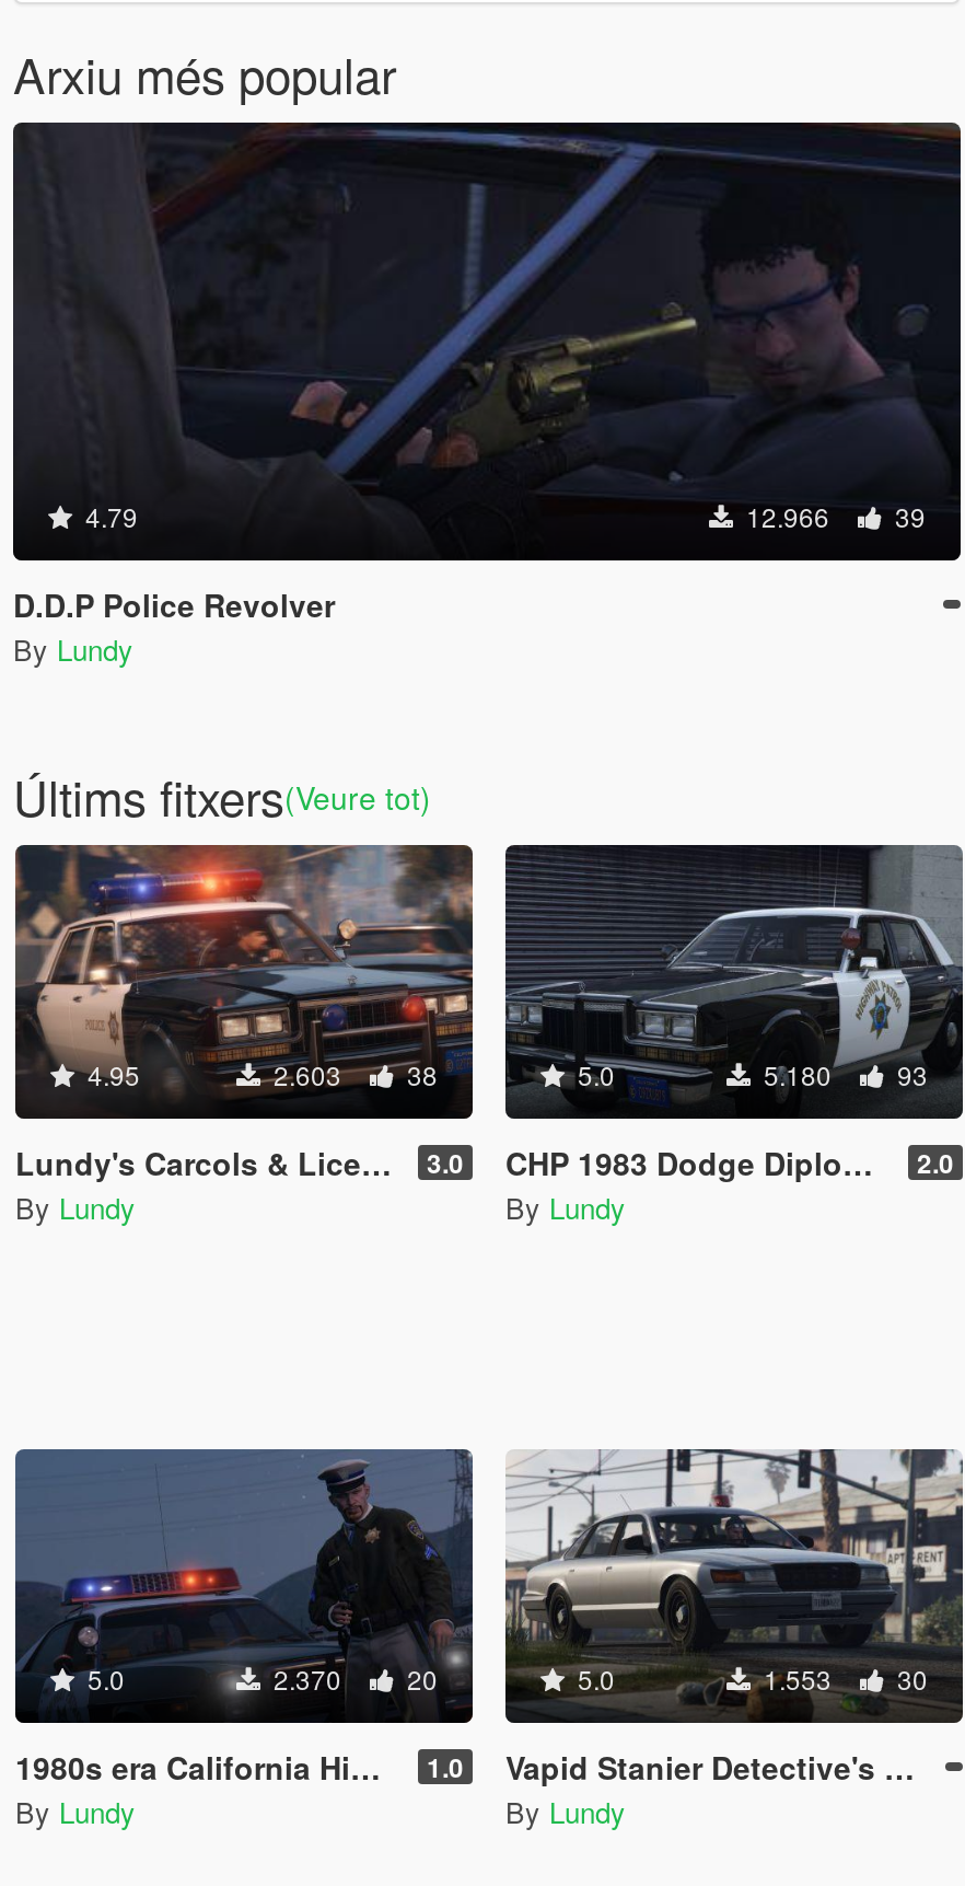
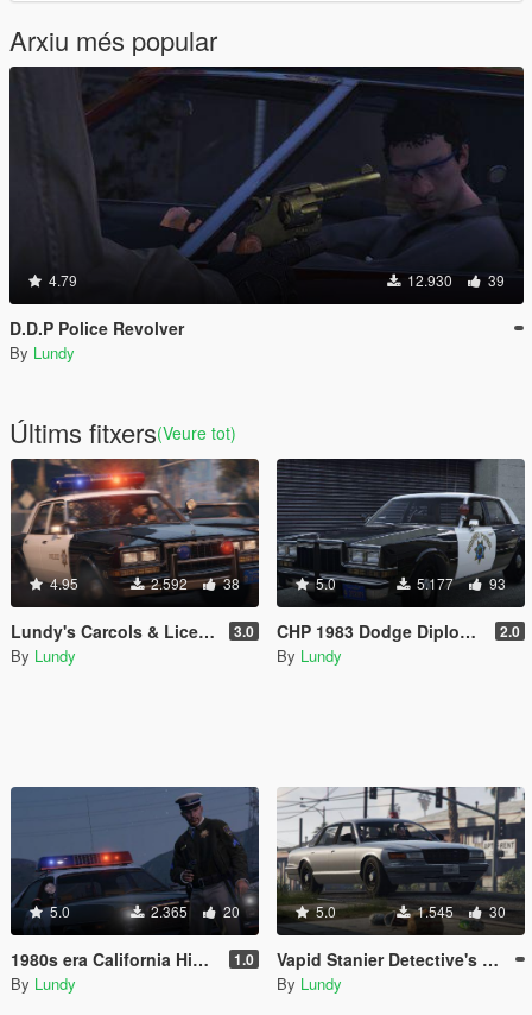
[740,497,926,534] 12.966 39 -> [404,270,505,290] 12.930 39
[267,1055,438,1092] 2.603 38 -> [147,573,240,593] 2.592 38
[757,1055,928,1092] 5.180 93 -> [413,573,506,593] 5.177 93
[267,1659,438,1697] 2.370 20 -> [147,901,240,921] 2.365 20
[757,1659,928,1697] 1.553 30 -> [413,901,506,921] 1.545 30

